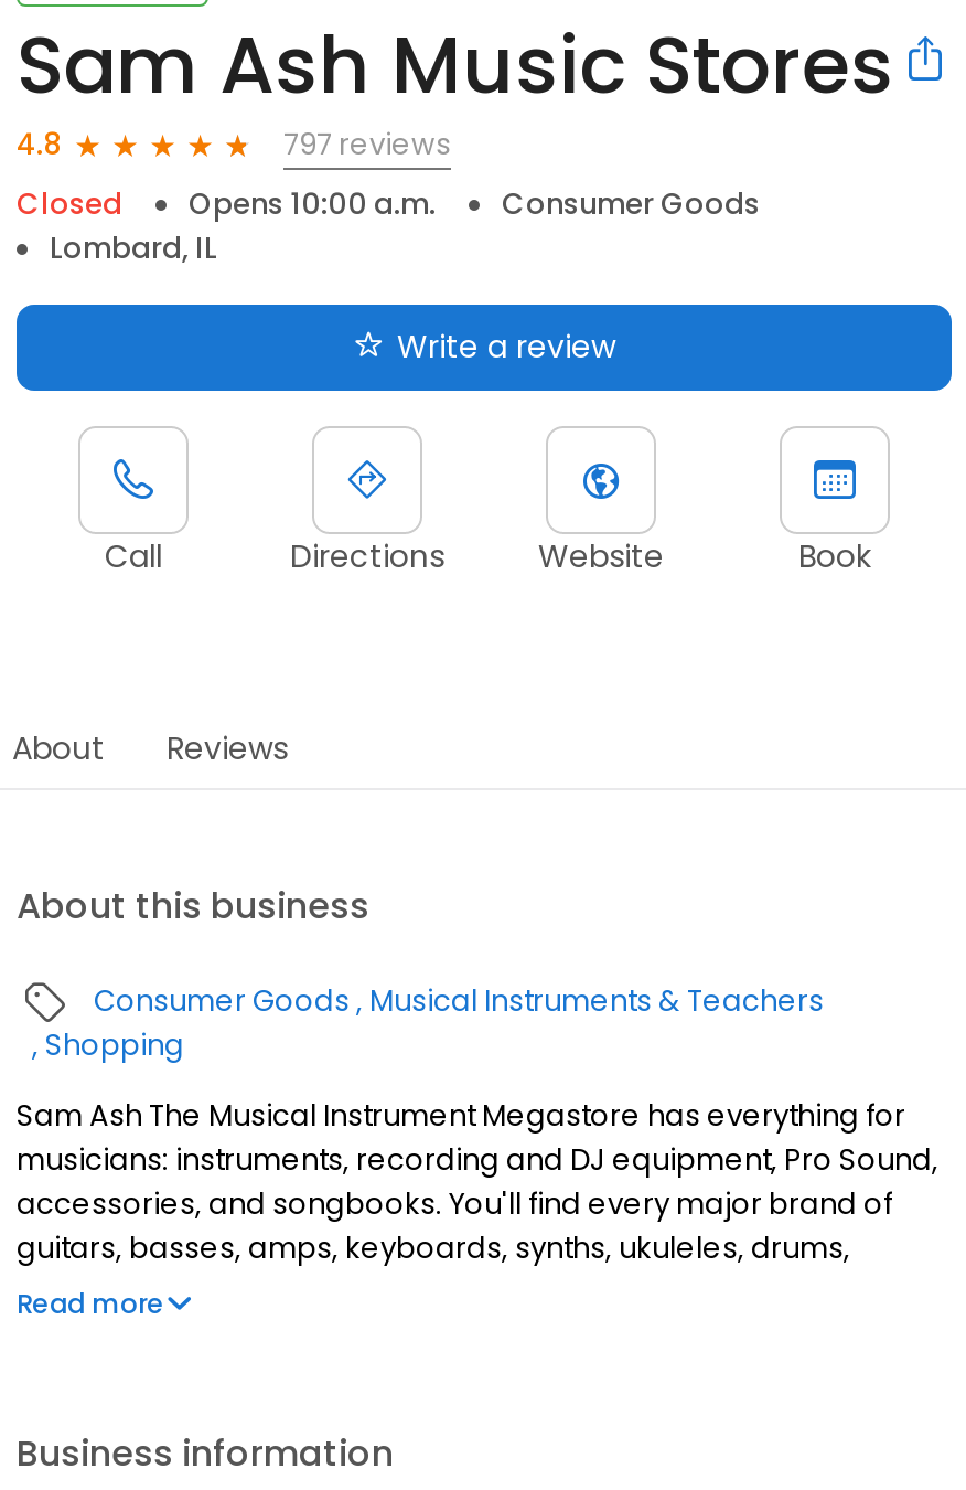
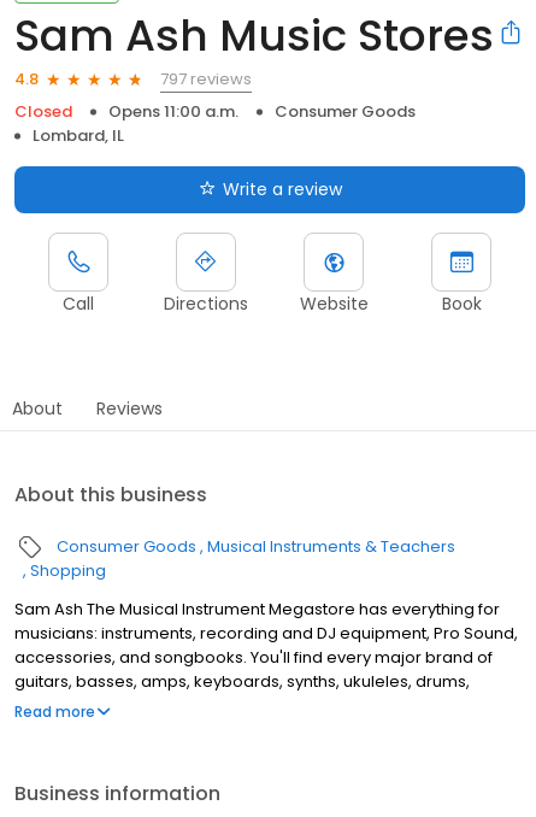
[17,183,760,225] Closed Opens 10:00 a.m. Consumer Goods -> [14,100,416,123] Closed Opens 11:00 a.m. Consumer Goods

